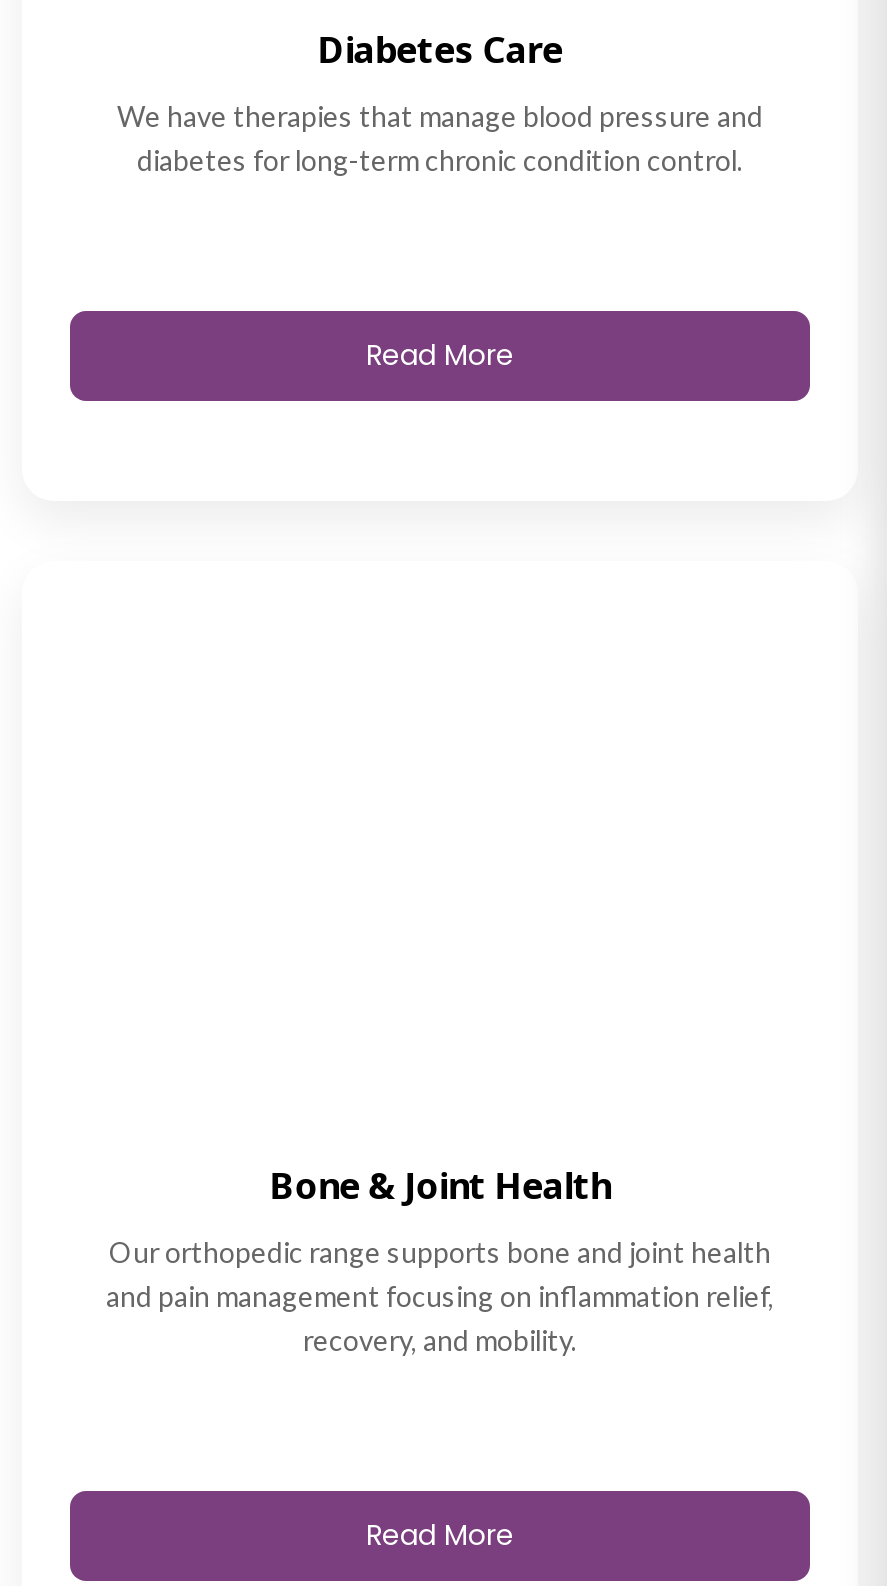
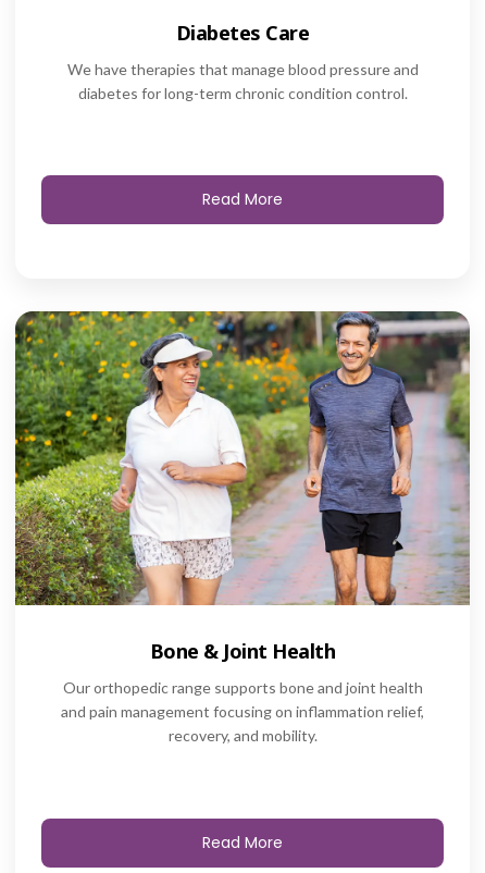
none -> [14,310,471,606] [image]

